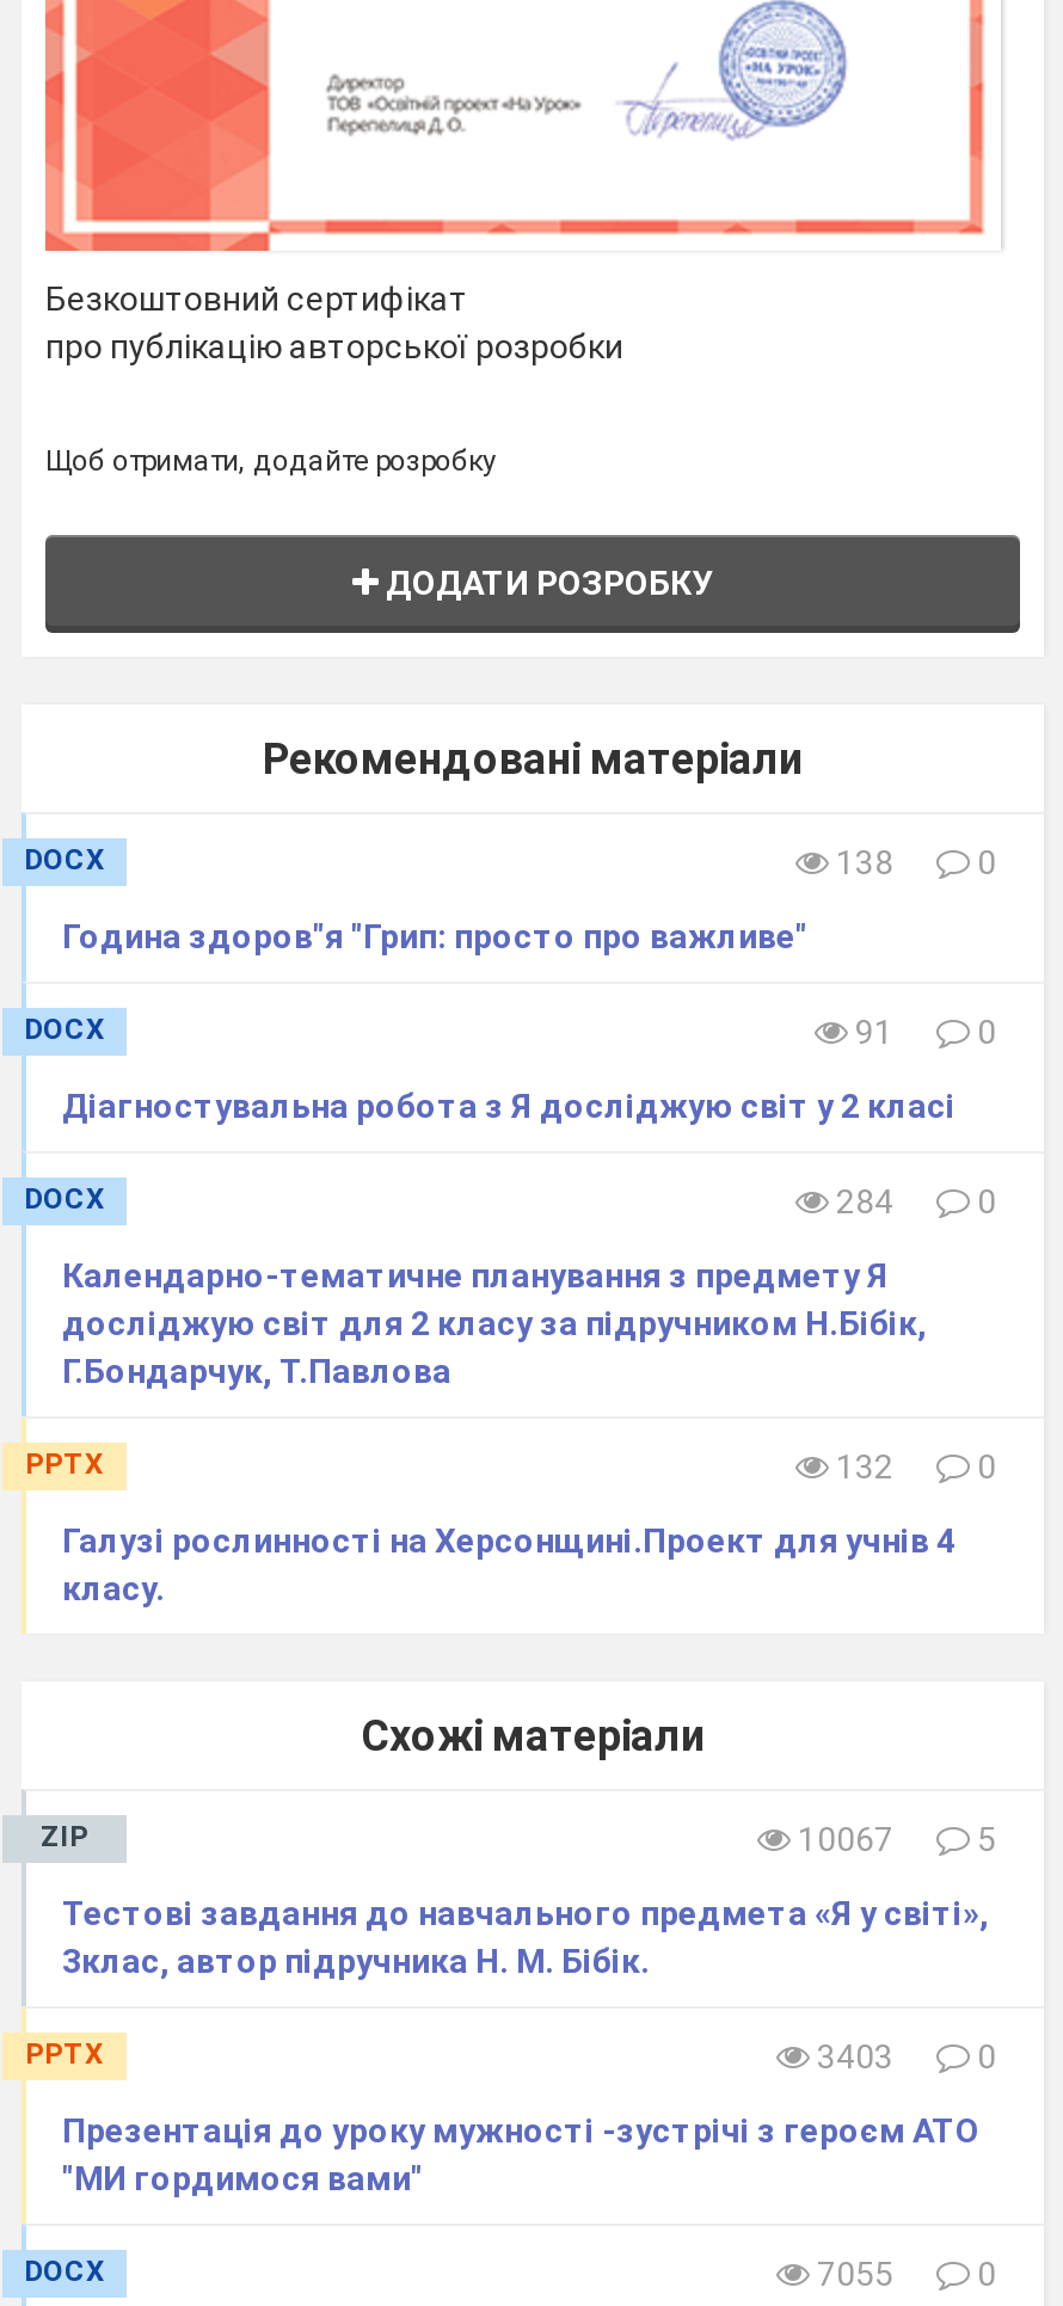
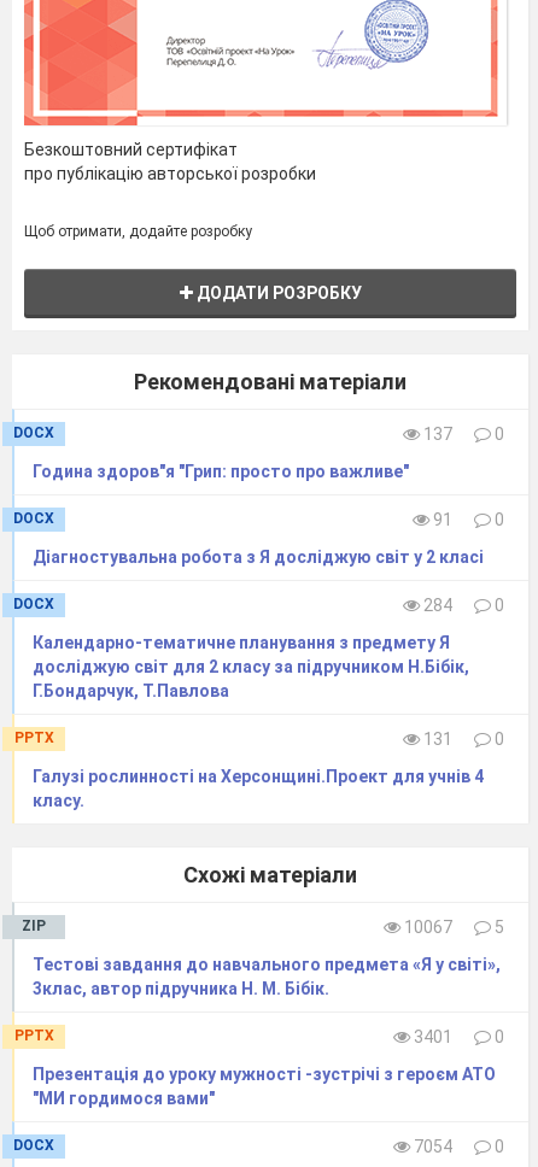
[829,843,996,882] 138 0 -> [420,425,504,444] 137 0
[829,1448,893,1486] 132 -> [420,730,452,749] 131
[810,2038,996,2076] 3403 0 -> [410,1028,504,1047] 3401 0
[810,2255,996,2293] 7055 0 -> [410,1137,504,1157] 7054 0

